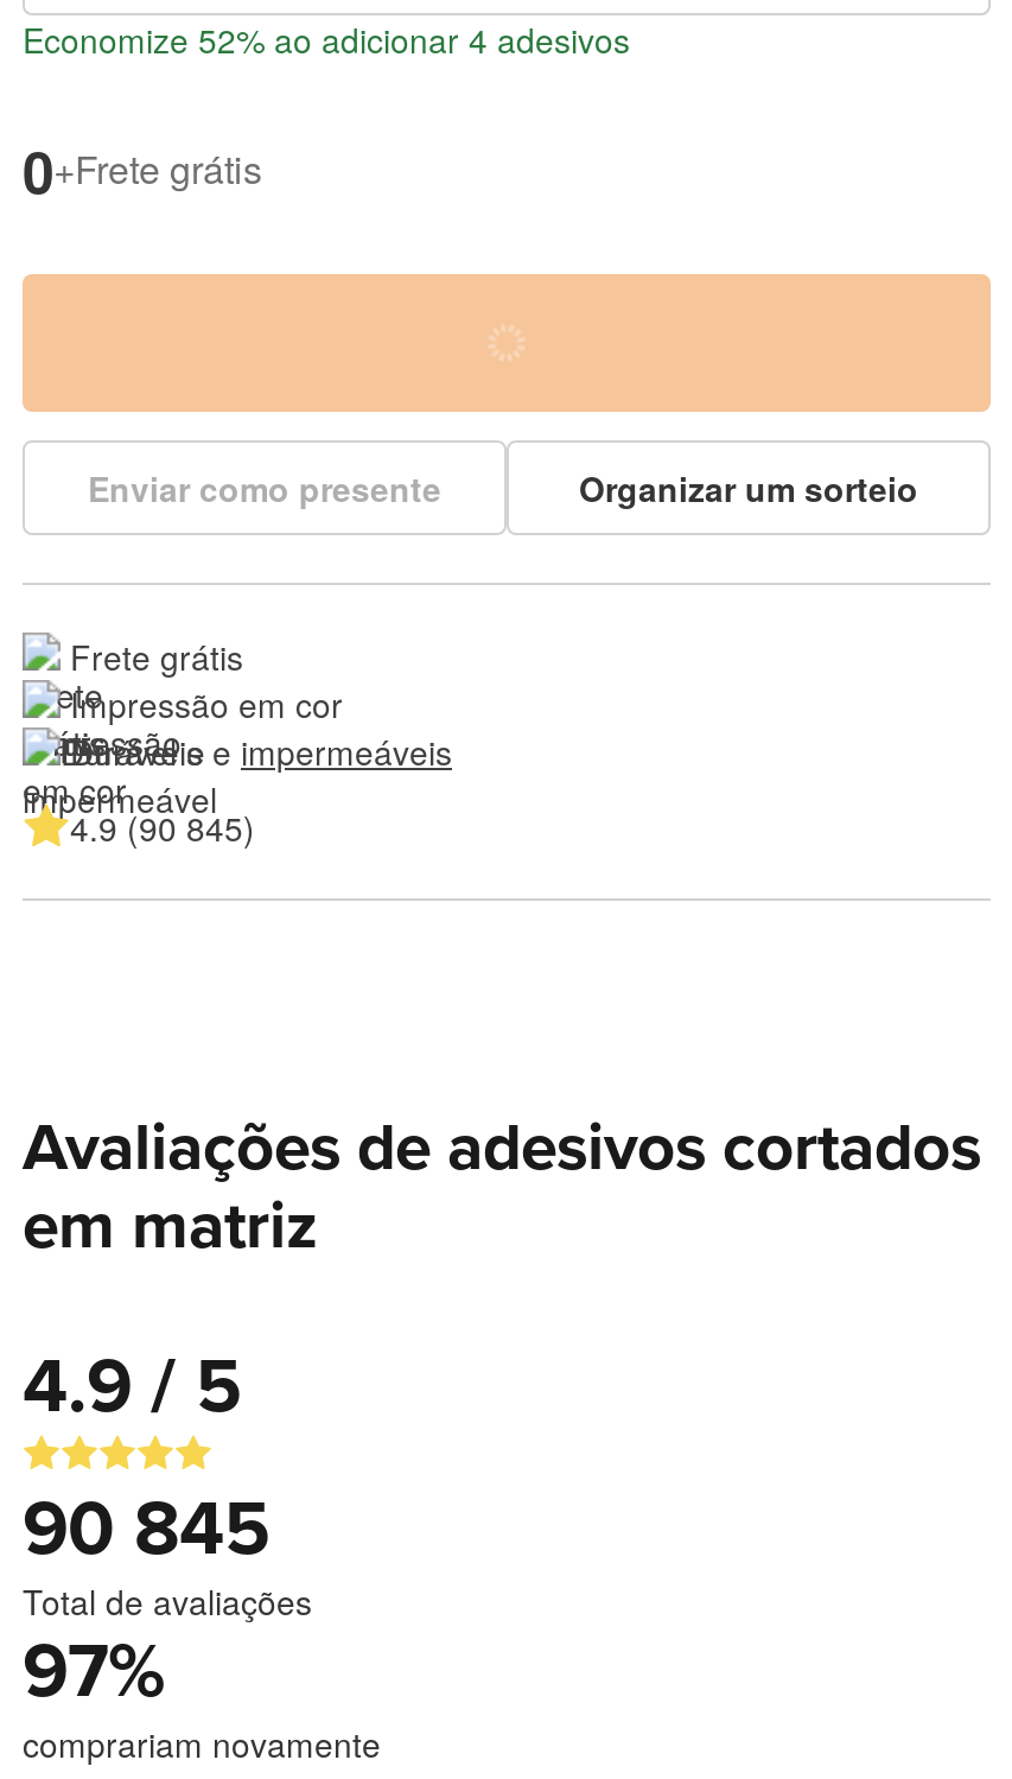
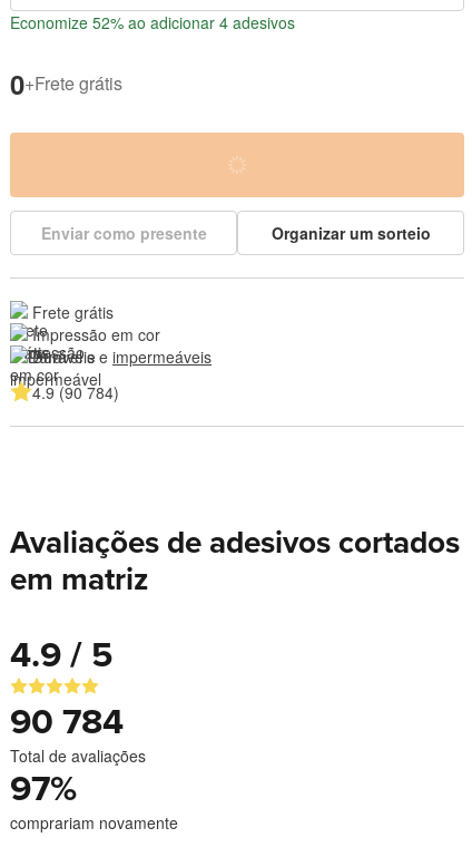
[70,802,255,849] 4.9 (90 845) -> [32,381,119,403] 4.9 (90 784)
[23,1483,269,1573] 90 845 -> [10,701,124,743] 90 784

